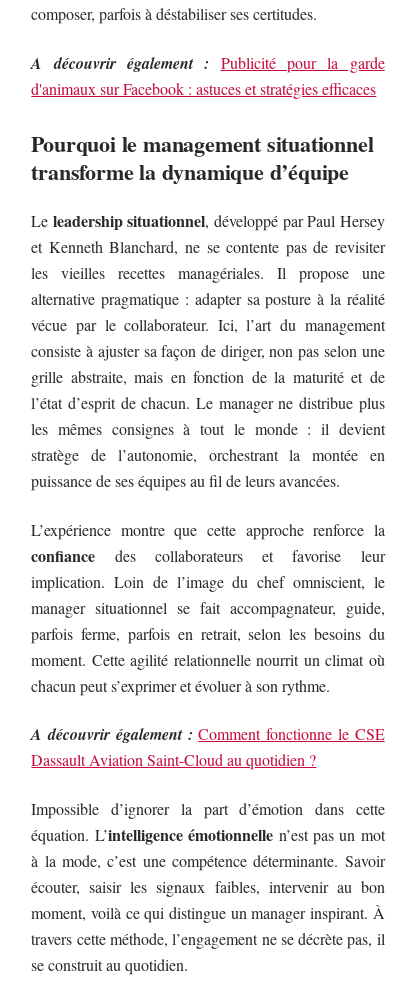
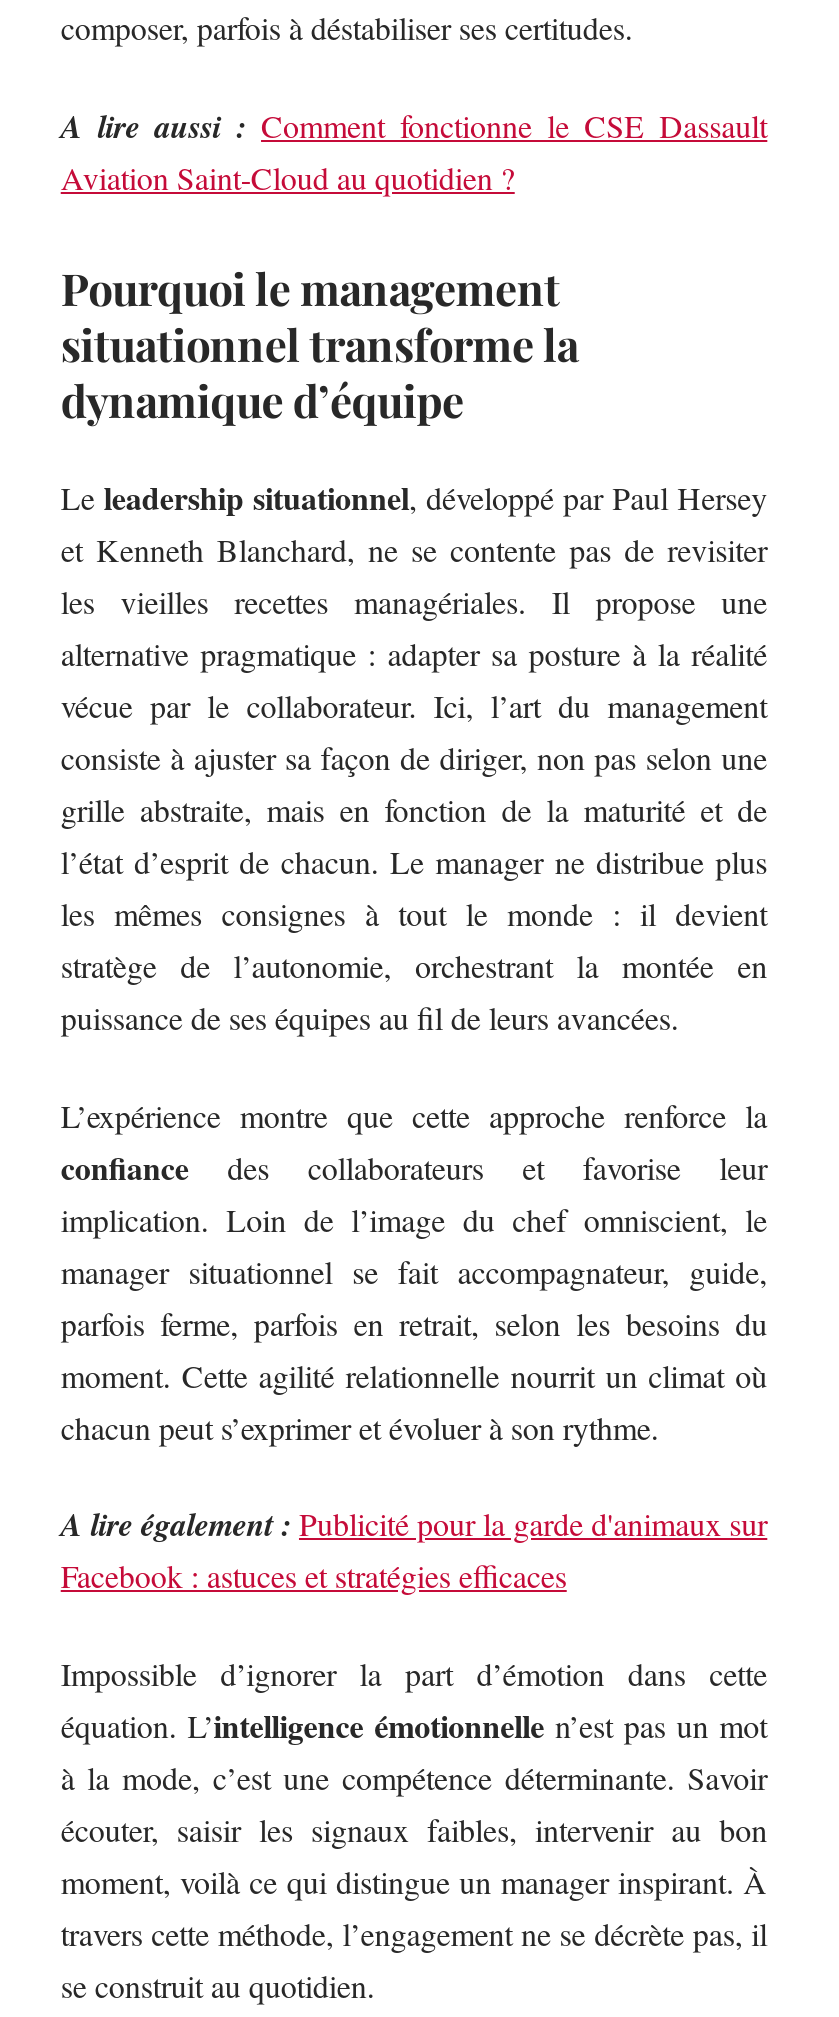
[31,52,385,99] A découvrir également : Publicité pour la garde | d'animaux sur Facebook : astuces et stratégies efficaces -> [61,104,767,198] A lire aussi : Comment fonctionne le CSE Dassault | Aviation Saint-Cloud au quotidien ?
[31,723,385,770] A découvrir également : Comment fonctionne le CSE | Dassault Aviation Saint-Cloud au quotidien ? -> [61,1503,767,1597] A lire également : Publicité pour la garde d'animaux sur | Facebook : astuces et stratégies efficaces

